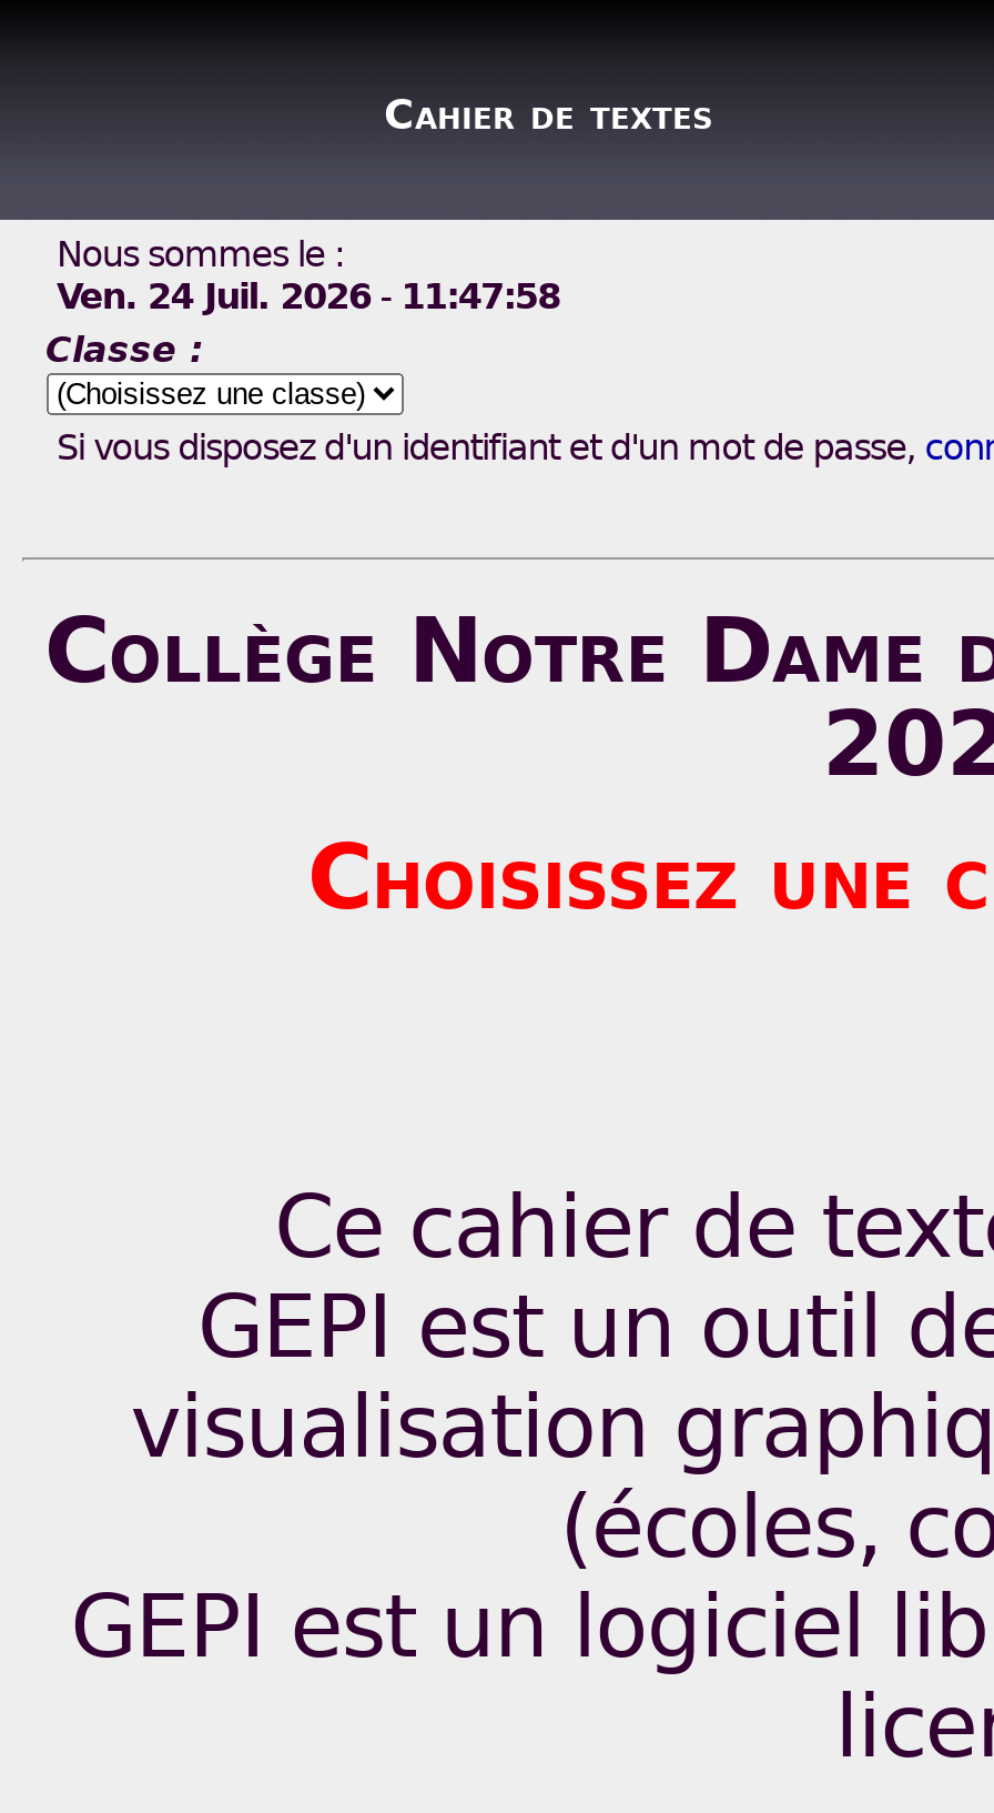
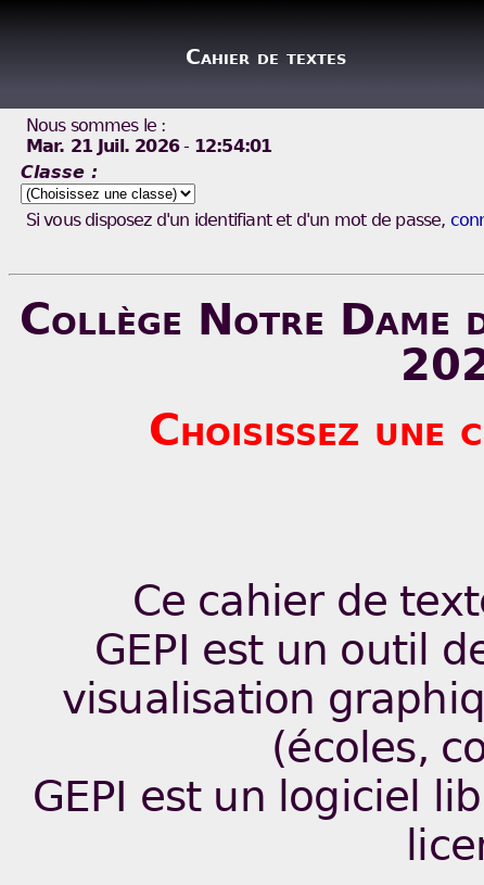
[57,275,560,318] Ven. 24 Juil. 2026 - 11:47:58 -> [26,136,272,156] Mar. 21 Juil. 2026 - 12:54:01

